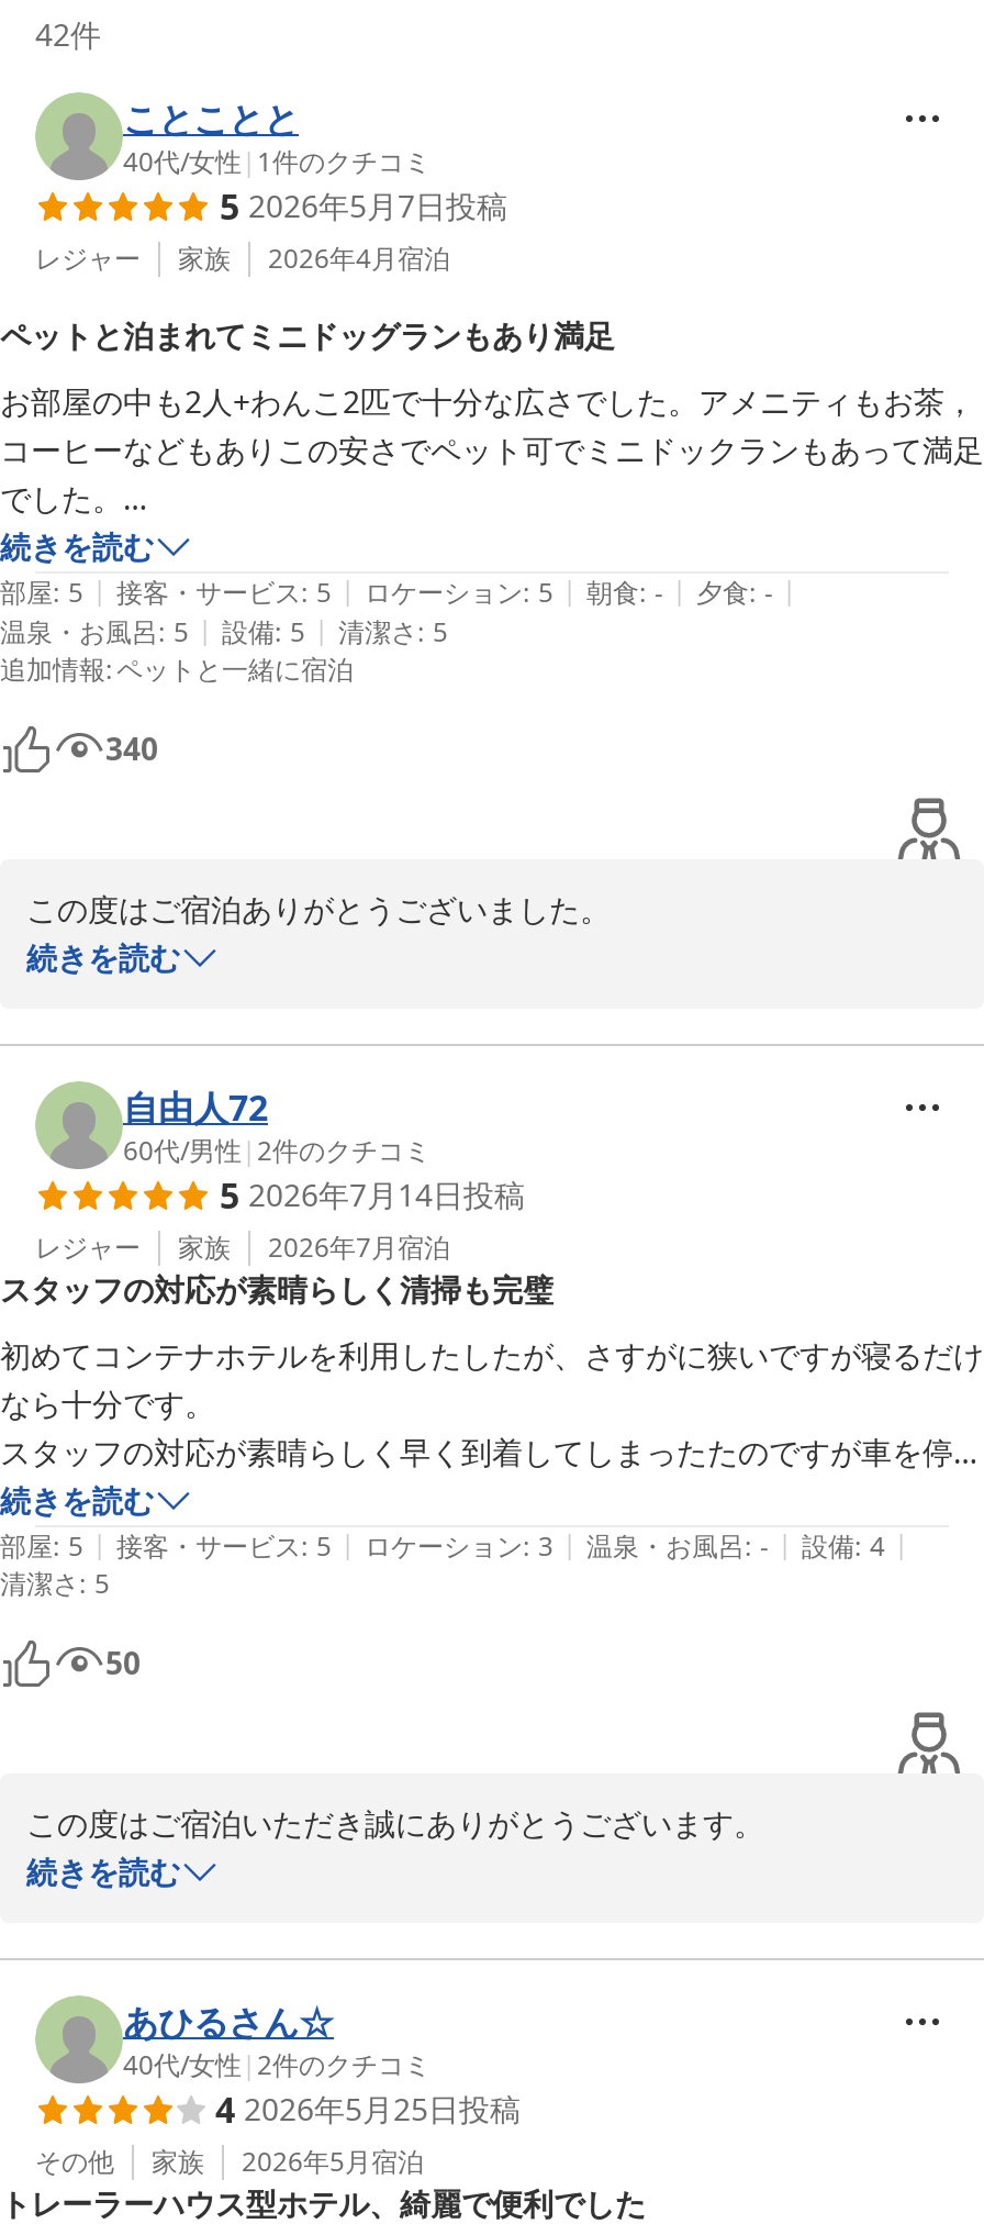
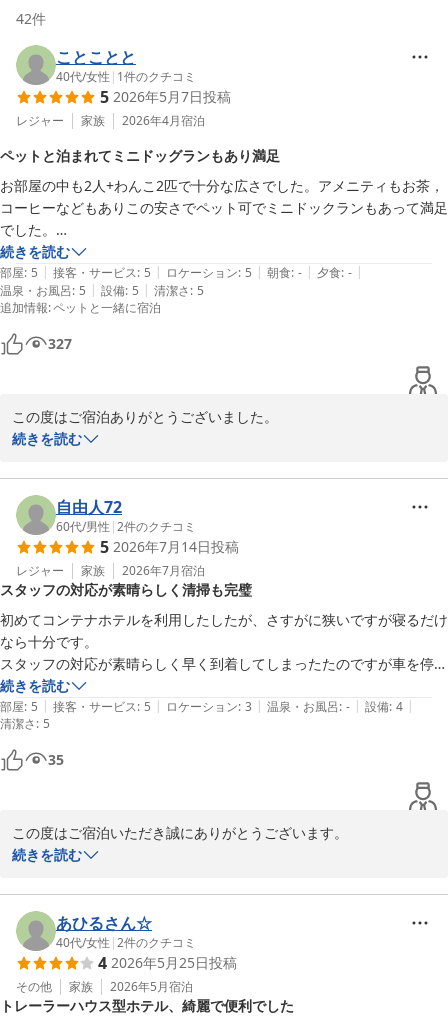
[105,727,158,769] 340 -> [48,334,72,353] 327
[105,1642,141,1683] 50 -> [48,750,64,769] 35

